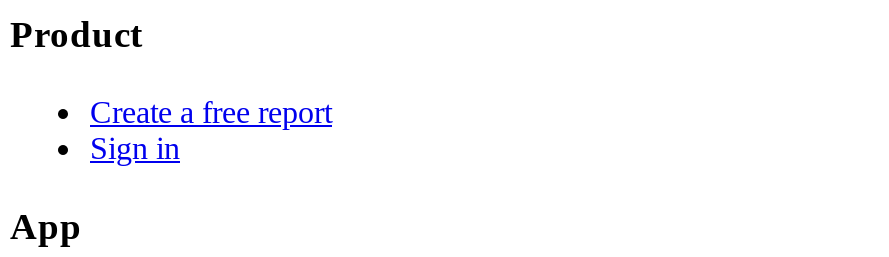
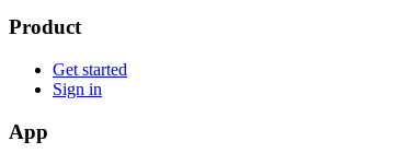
[90,95,332,129] Create a free report -> [53,60,127,78] Get started

